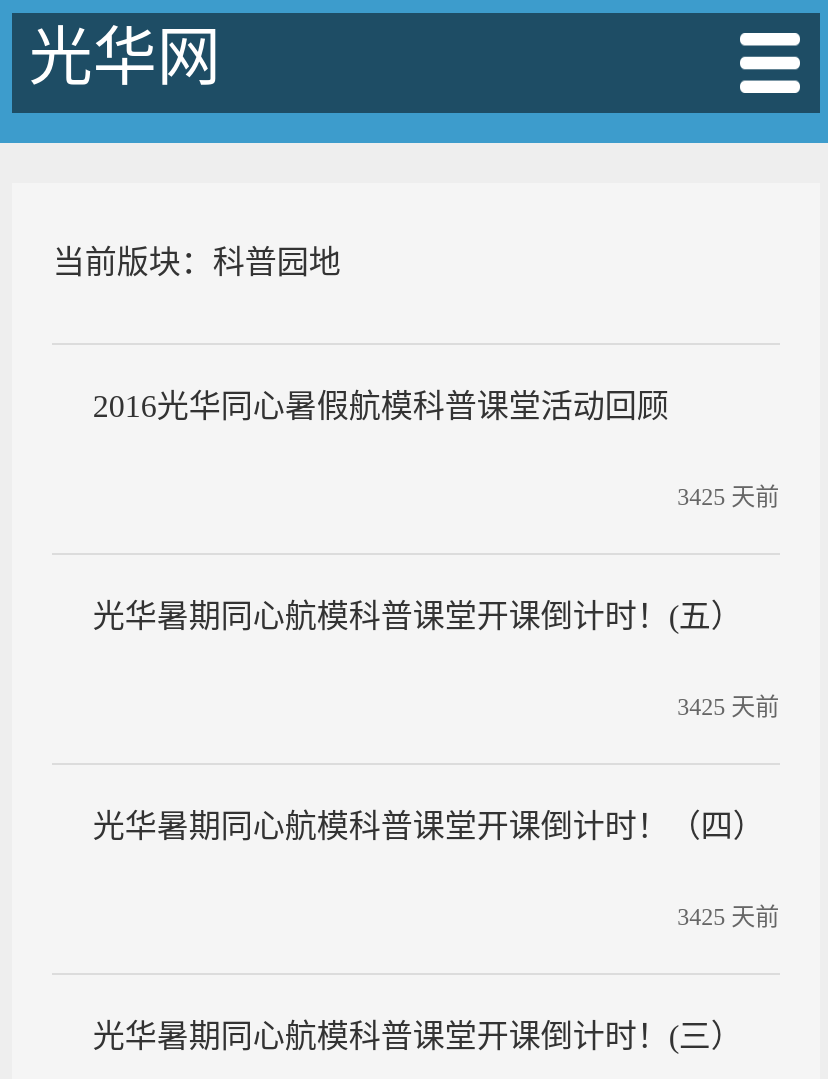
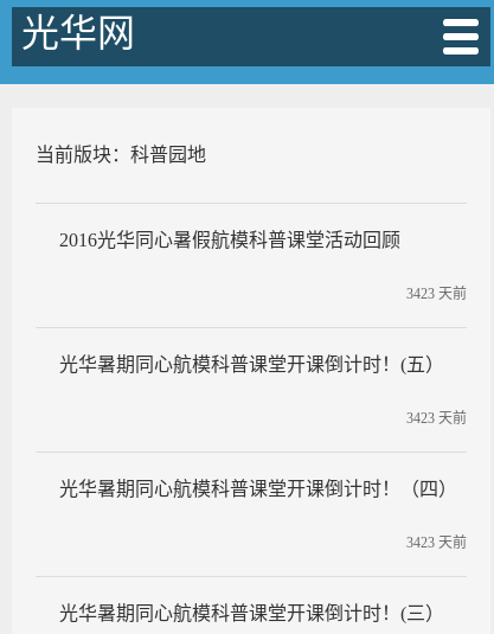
[677,483,779,511] 3425 天前 -> [406,286,466,302] 3423 天前
[677,693,779,721] 3425 天前 -> [406,410,466,427] 3423 天前
[677,903,779,931] 3425 天前 -> [406,534,466,551] 3423 天前

